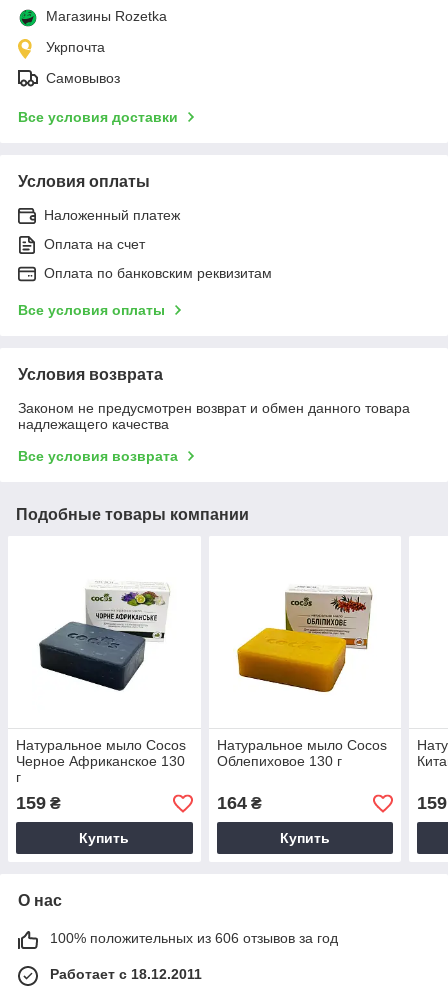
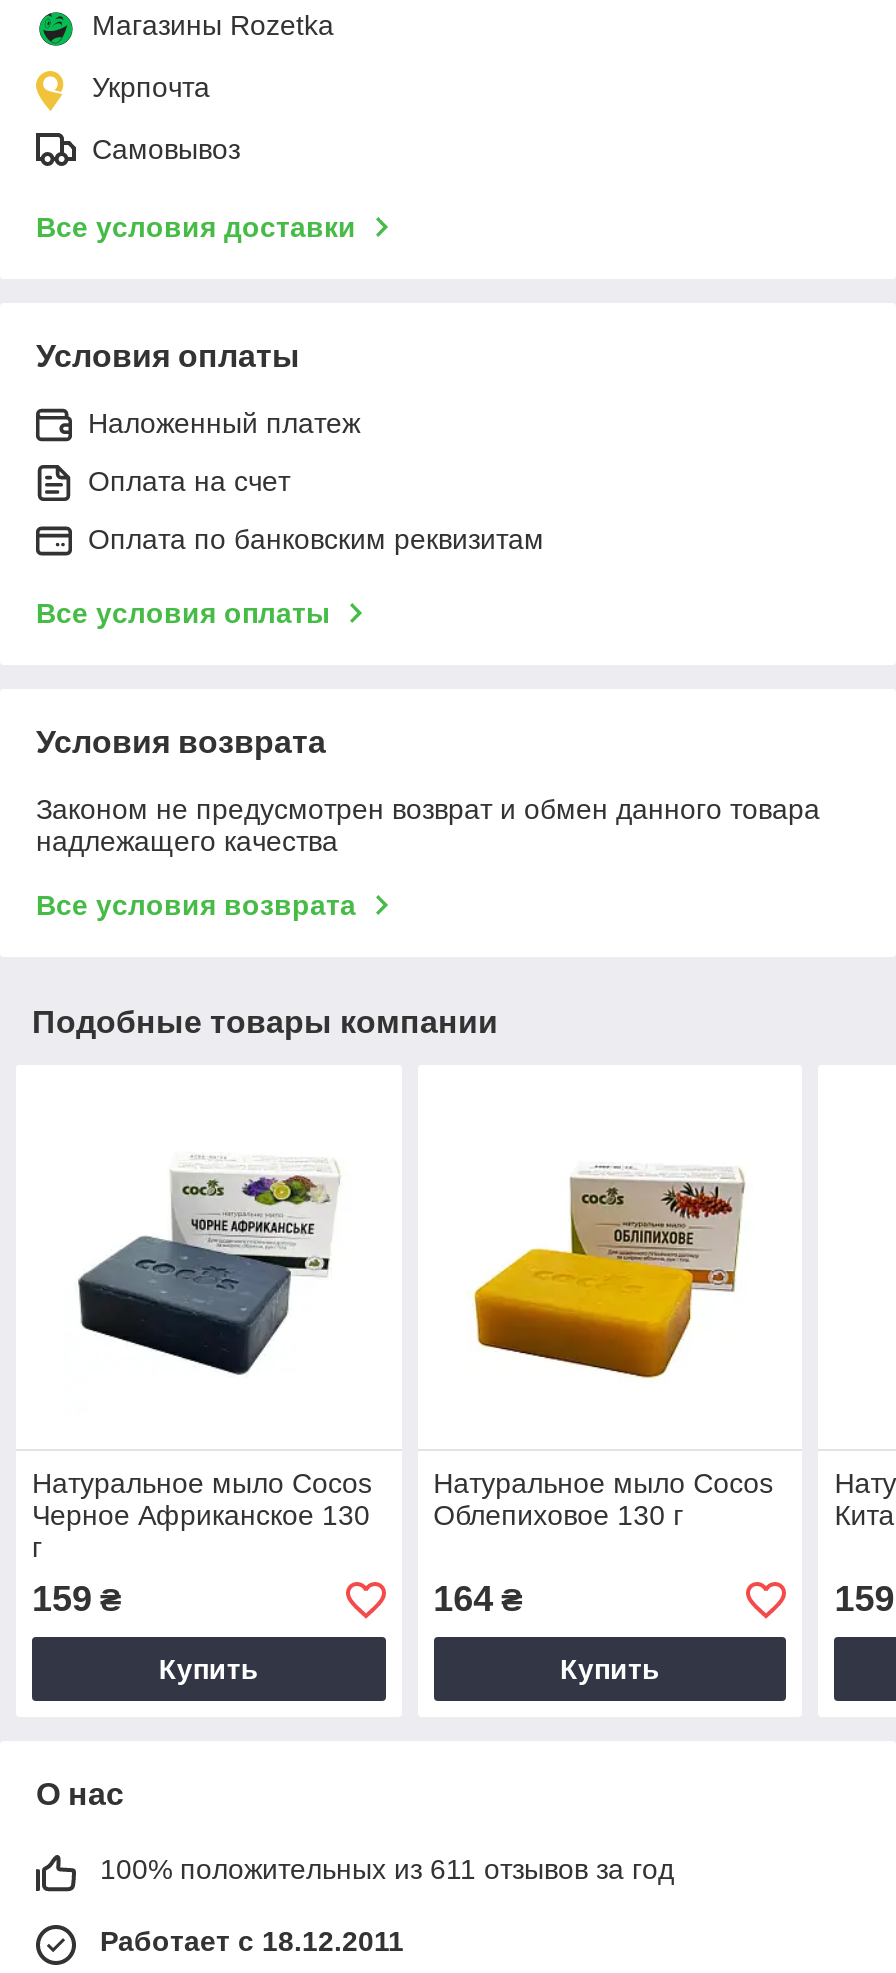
[50,930,338,946] 100% положительных из 606 отзывов за год -> [100,1854,674,1886] 100% положительных из 611 отзывов за год

